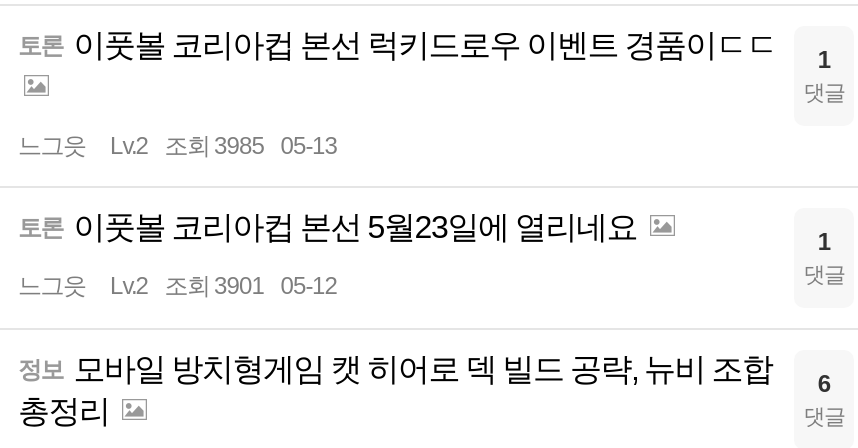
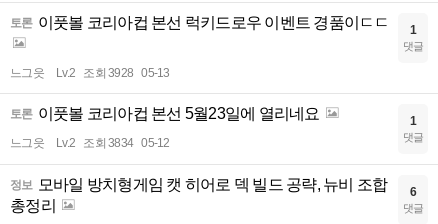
[110,133,337,161] Lv.2 조회 3985 05-13 -> [56,66,169,80] Lv.2 조회 3928 05-13
[110,273,337,301] Lv.2 조회 3901 05-12 -> [56,136,169,150] Lv.2 조회 3834 05-12

